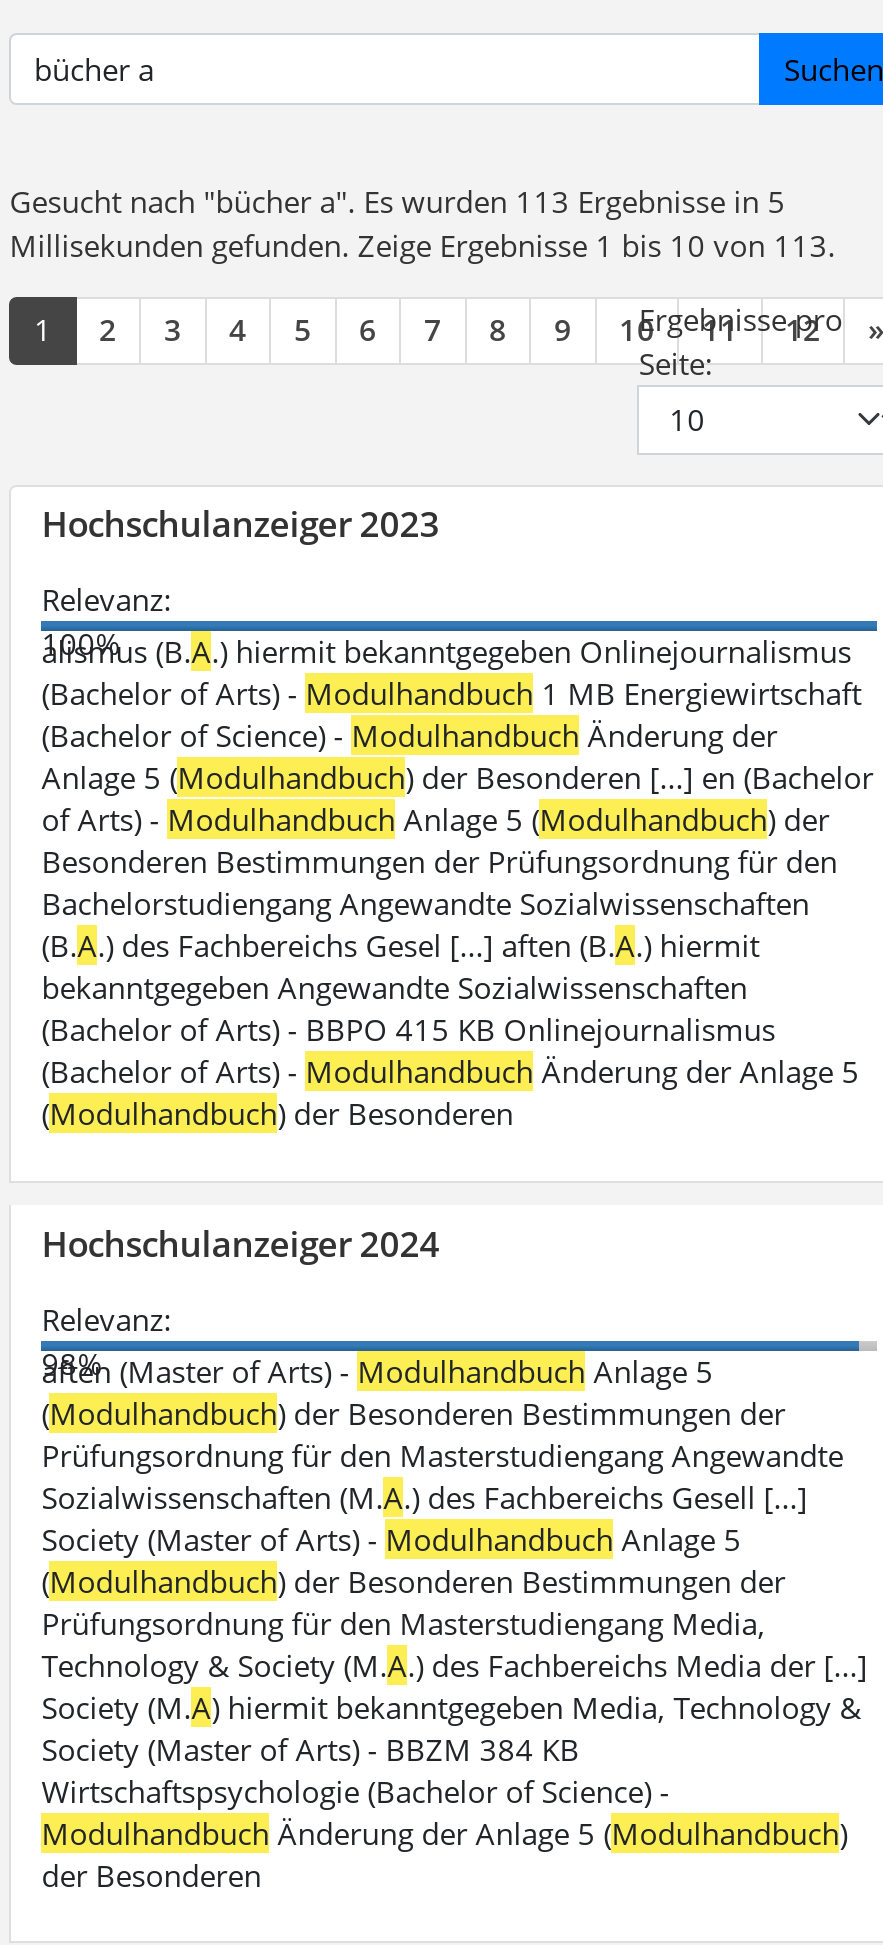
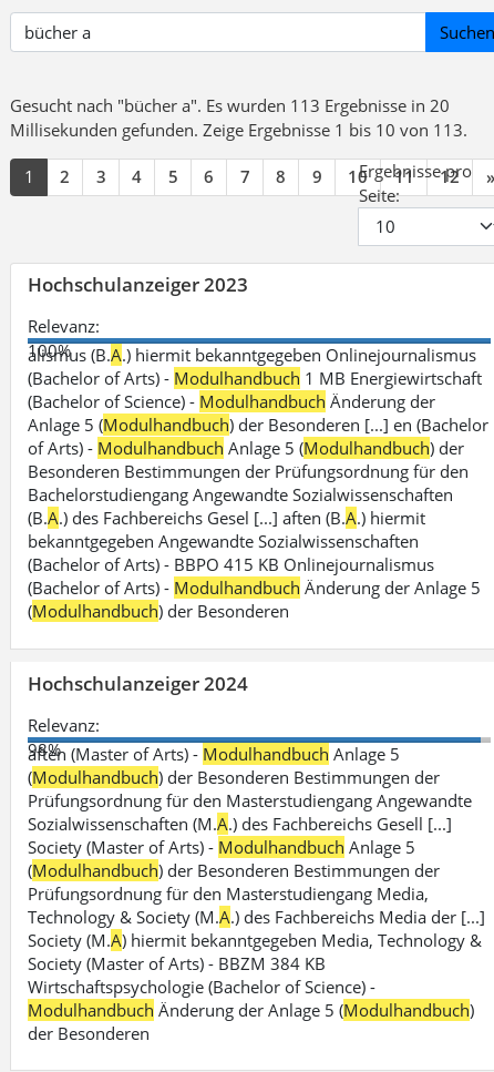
[9,180,785,220] Gesucht nach "bücher a". Es wurden 113 Ergebnisse in 5 -> [10,94,450,116] Gesucht nach "bücher a". Es wurden 113 Ergebnisse in 20

